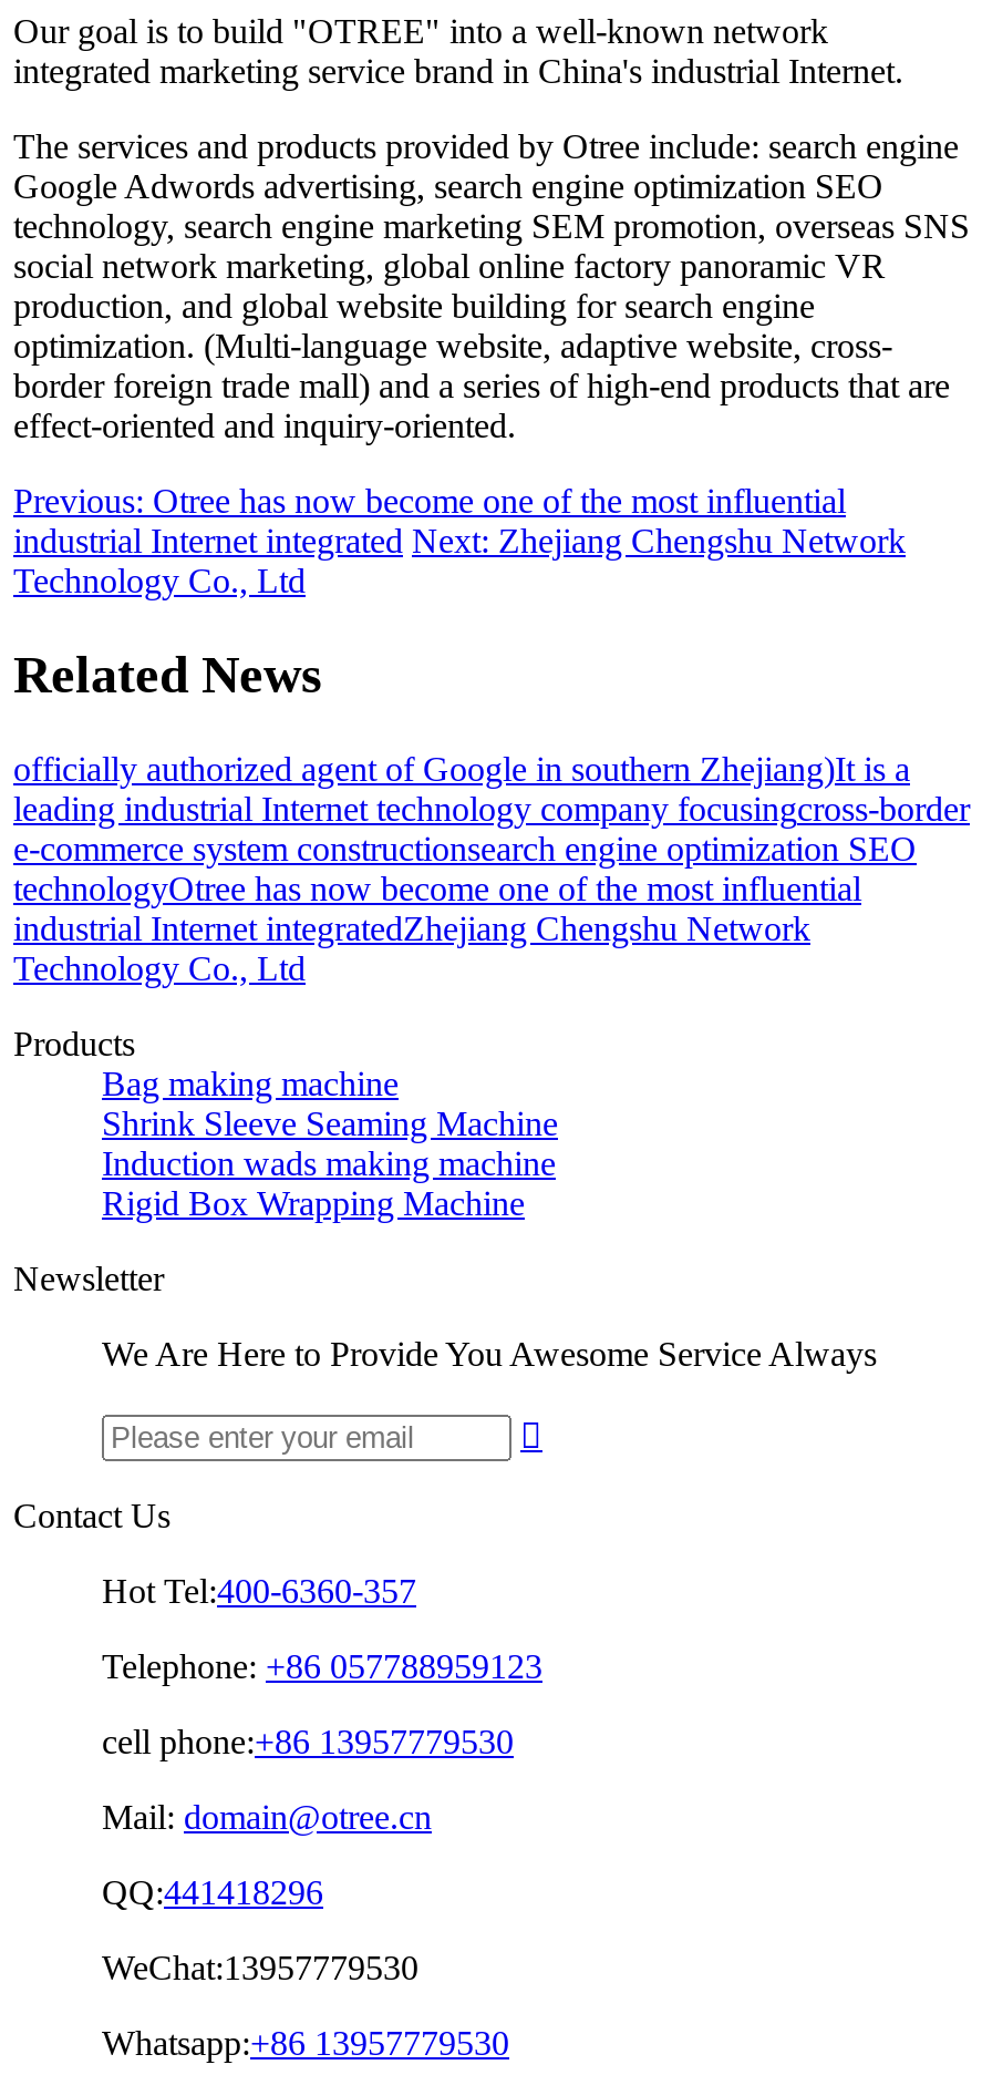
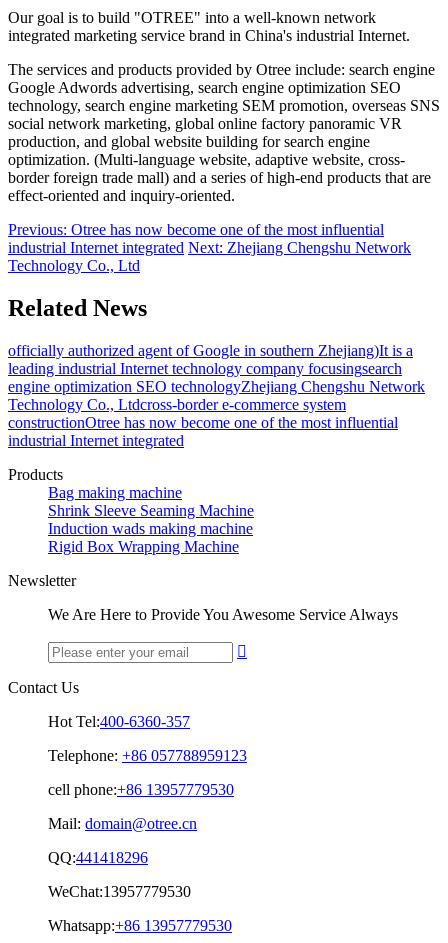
[13,790,970,987] leading industrial Internet technology company focusingcross-border | e-commerce system constructionsearch engine optimization SEO | technologyOtree has now become one of the most influential | industrial Internet integratedZhejiang Chengshu Network | Technology Co., Ltd -> [8,360,425,449] leading industrial Internet technology company focusingsearch | engine optimization SEO technologyZhejiang Chengshu Network | Technology Co., Ltdcross-border e-commerce system | constructionOtree has now become one of the most influential | industrial Internet integrated

